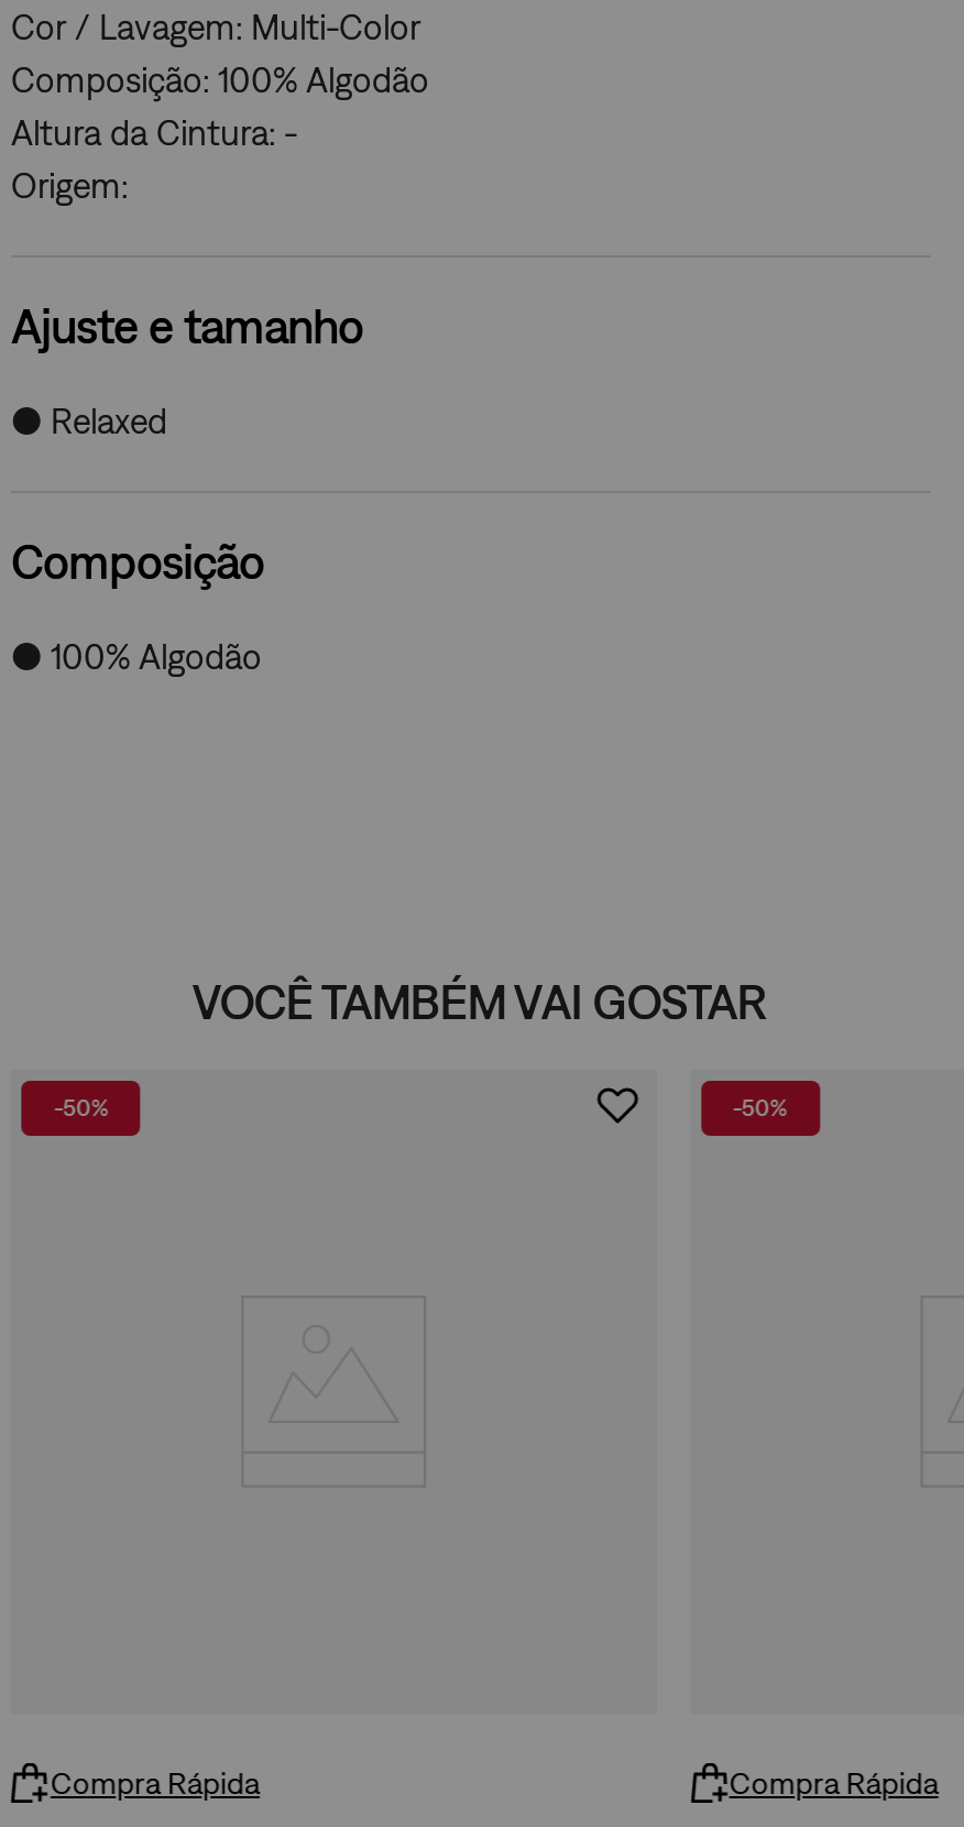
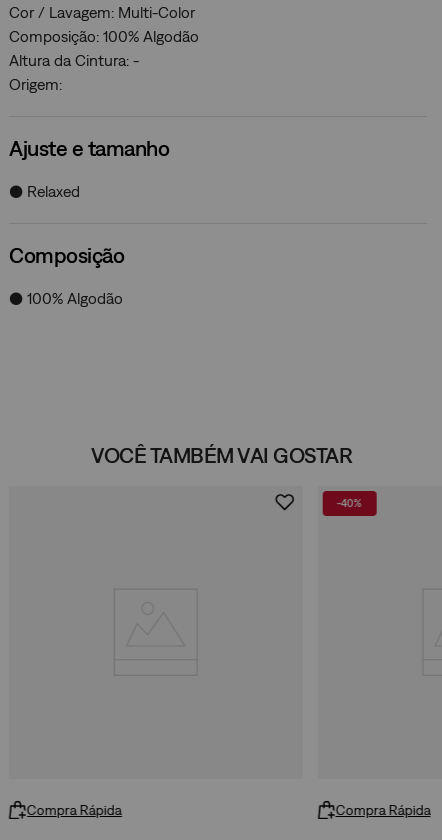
[54,1094,109,1120] -50% -> none
[732,1094,787,1120] -50% -> [337,497,362,509] -40%

